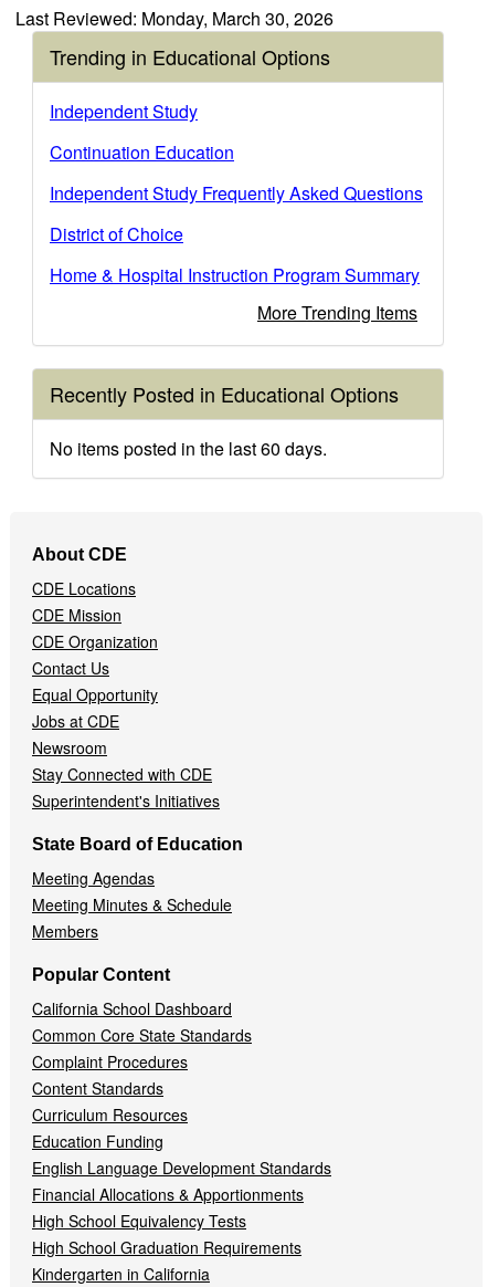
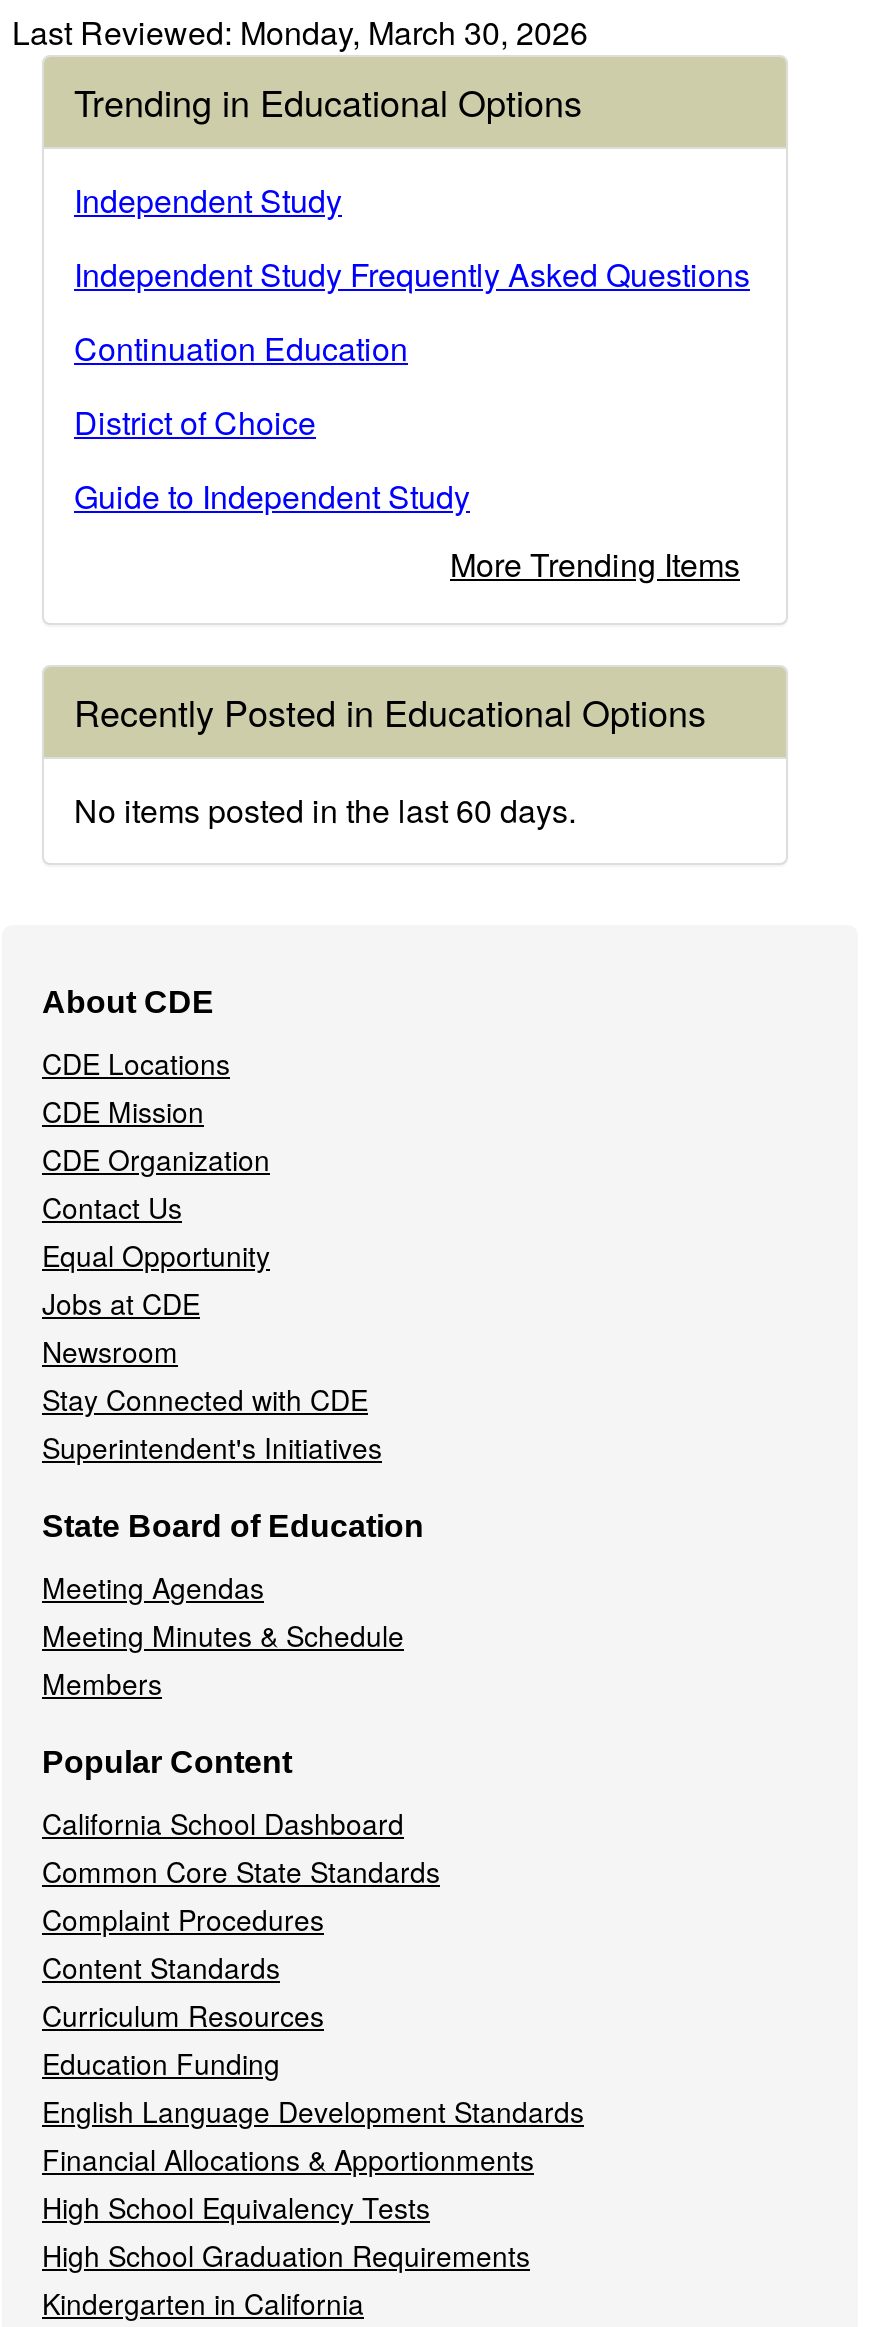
moved [50,139,234,165] -> [74,325,408,371]: Continuation Education
moved [50,180,423,206] -> [74,251,750,297]: Independent Study Frequently Asked Questions
[50,262,420,287] Home & Hospital Instruction Program Summary -> [74,473,470,519] Guide to Independent Study

